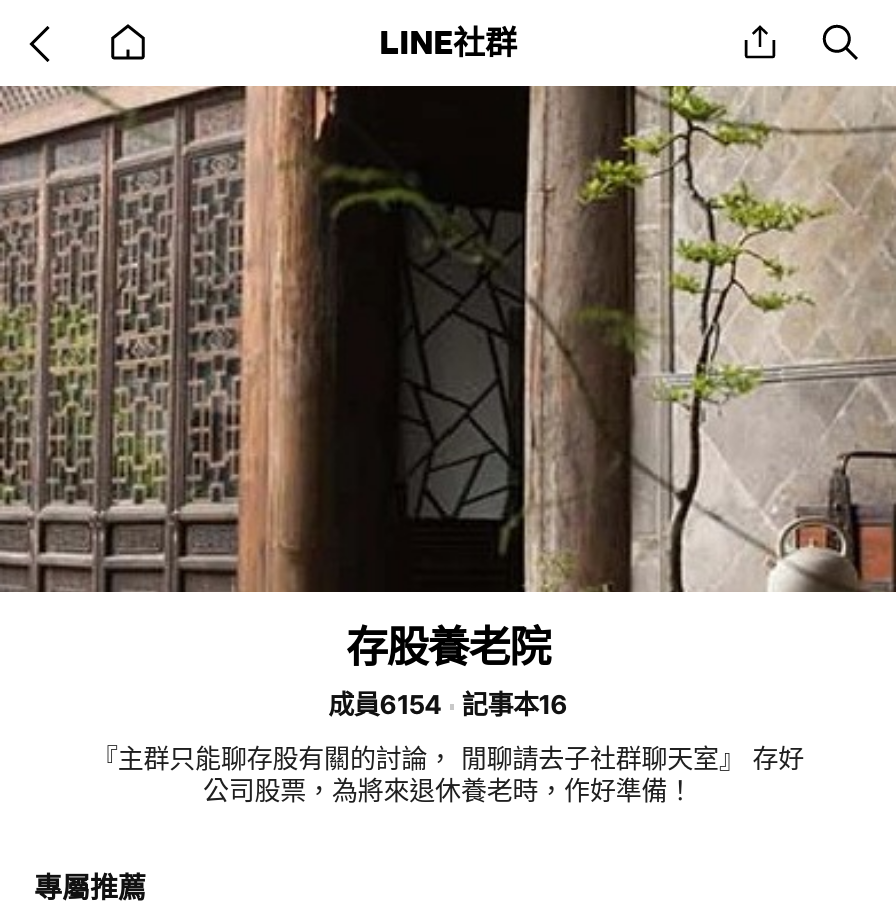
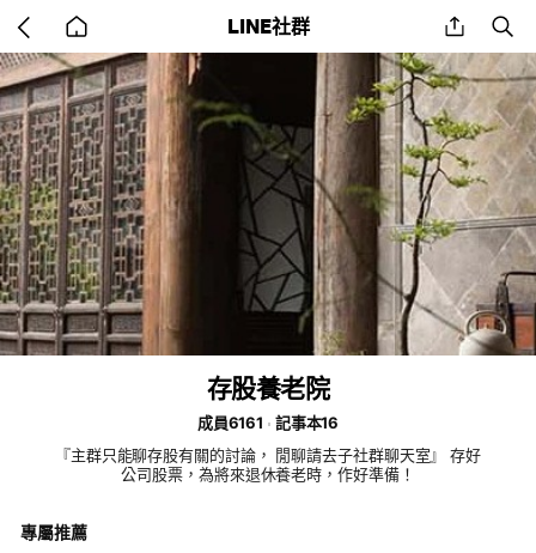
[328,688,568,720] 成員6154 記事本16 -> [198,413,338,432] 成員6161 記事本16

